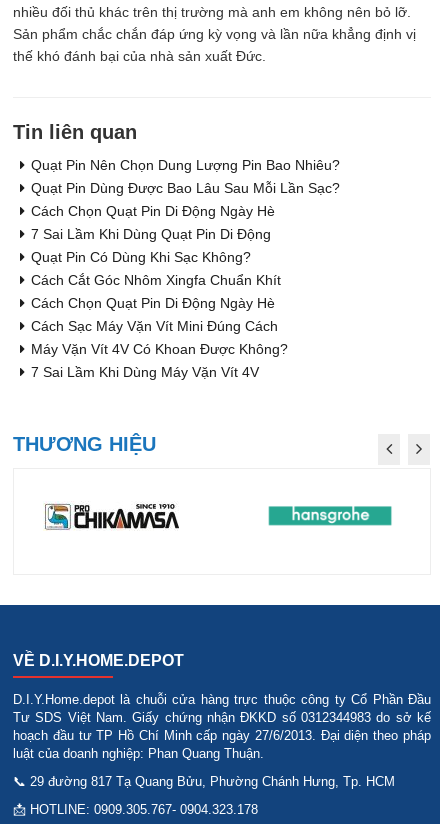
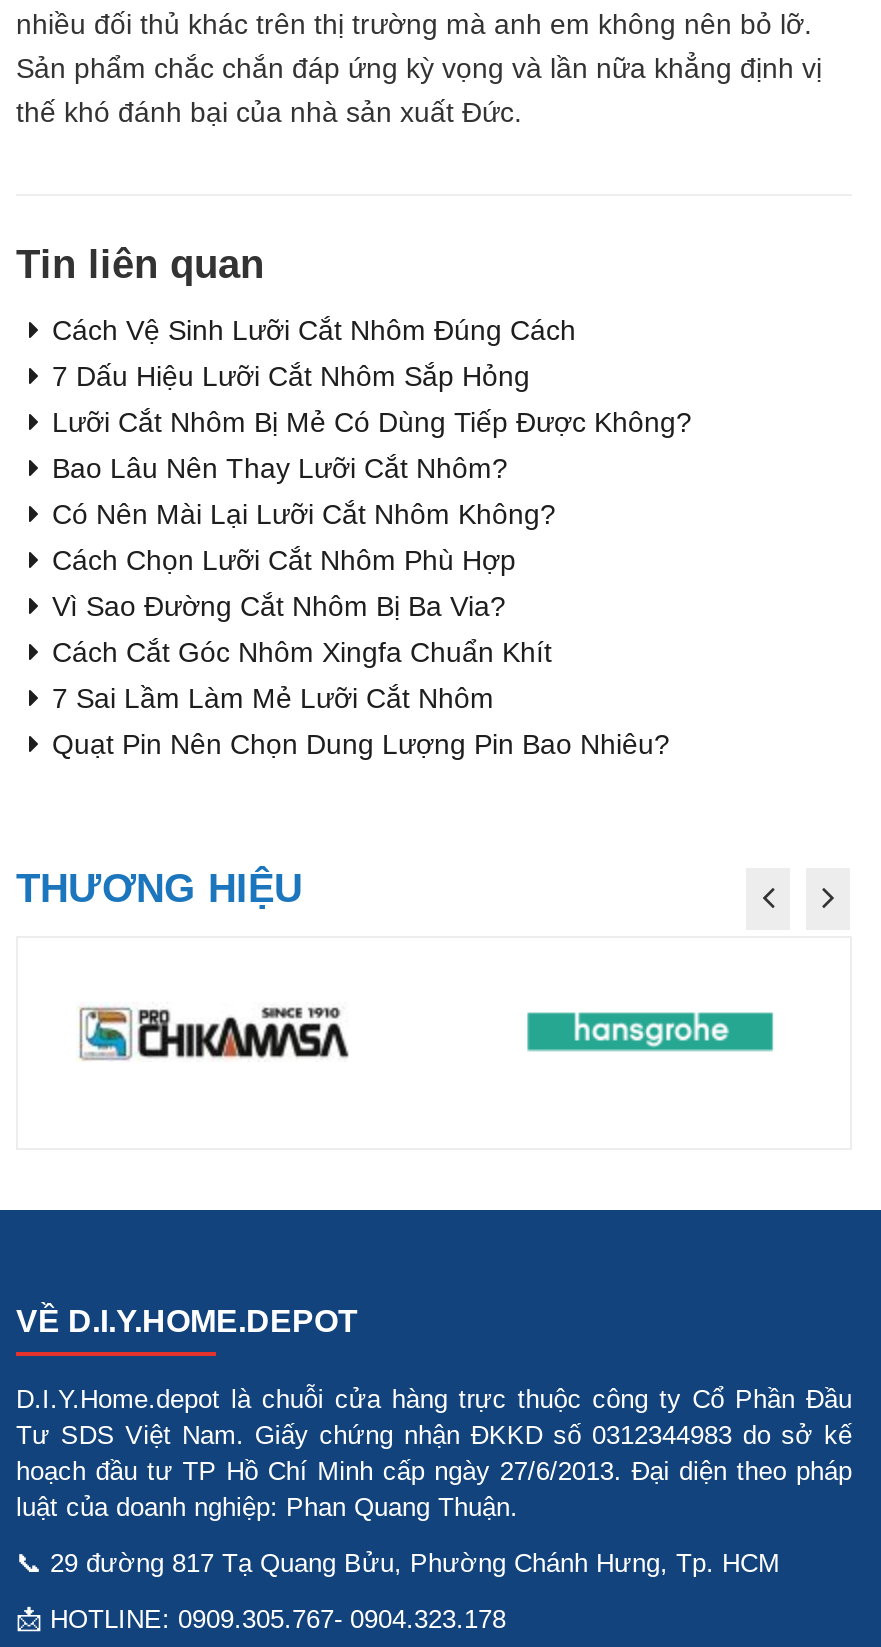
none -> [52,314,692,714] Cách Vệ Sinh Lưỡi Cắt Nhôm Đúng Cách | 7 Dấu Hiệu Lưỡi Cắt Nhôm Sắp Hỏng | Lưỡi Cắt Nhôm Bị Mẻ Có Dùng Tiếp Được Không? | Bao Lâu Nên Thay Lưỡi Cắt Nhôm? | Có Nên Mài Lại Lưỡi Cắt Nhôm Không? | Cách Chọn Lưỡi Cắt Nhôm Phù Hợp | Vì Sao Đường Cắt Nhôm Bị Ba Via? | 7 Sai Lầm Làm Mẻ Lưỡi Cắt Nhôm
moved [31,157,340,173] -> [52,728,670,760]: Quạt Pin Nên Chọn Dung Lượng Pin Bao Nhiêu?
[31,180,340,380] Quạt Pin Dùng Được Bao Lâu Sau Mỗi Lần Sạc? | Cách Chọn Quạt Pin Di Động Ngày Hè | 7 Sai Lầm Khi Dùng Quạt Pin Di Động | Quạt Pin Có Dùng Khi Sạc Không? | Cách Chọn Quạt Pin Di Động Ngày Hè | Cách Sạc Máy Vặn Vít Mini Đúng Cách | Máy Vặn Vít 4V Có Khoan Được Không? | 7 Sai Lầm Khi Dùng Máy Vặn Vít 4V -> none
moved [31,272,281,288] -> [52,636,552,668]: Cách Cắt Góc Nhôm Xingfa Chuẩn Khít

